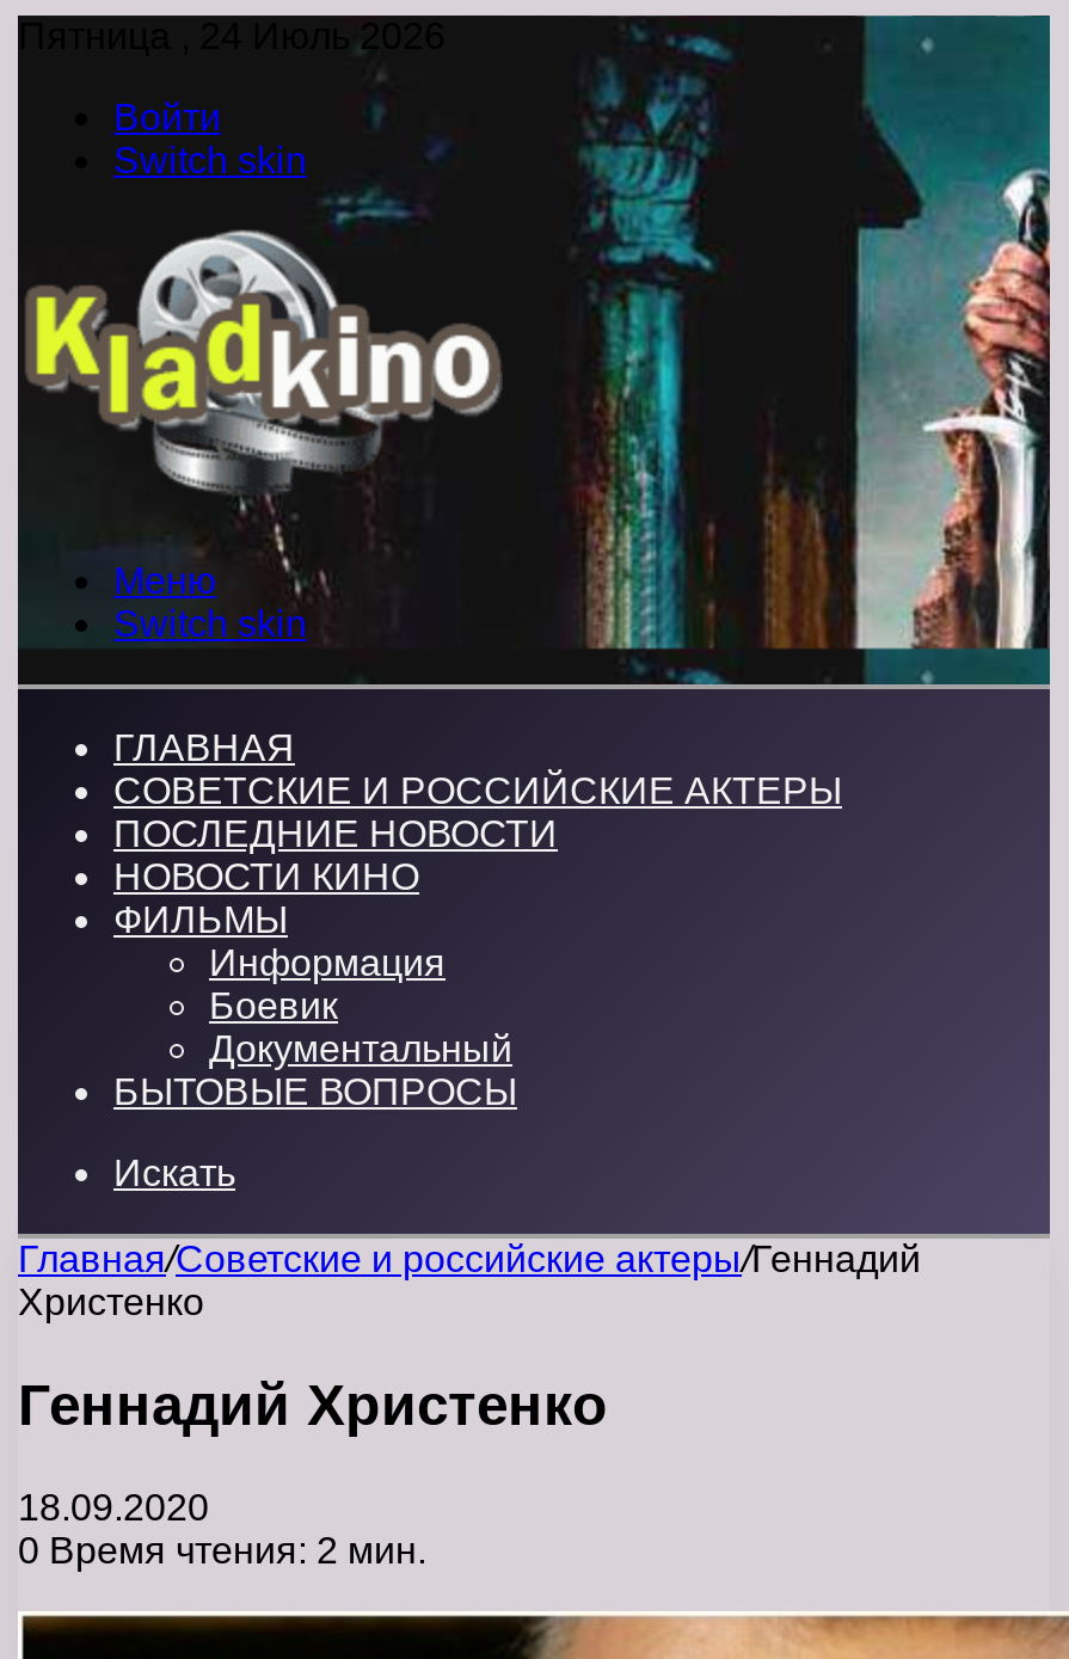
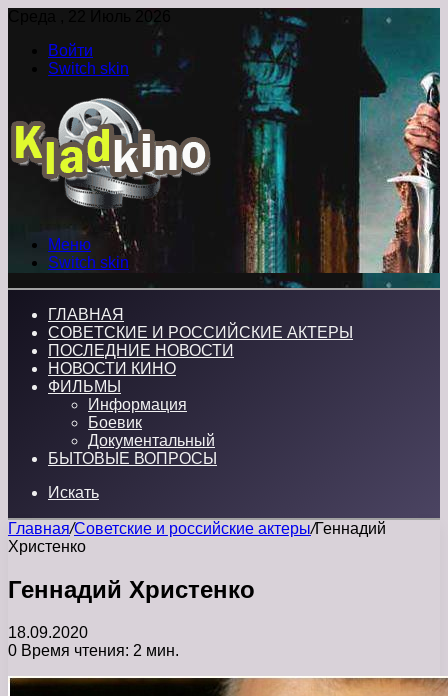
[18,16,446,56] Пятница , 24 Июль 2026 -> [8,8,171,25] Среда , 22 Июль 2026

